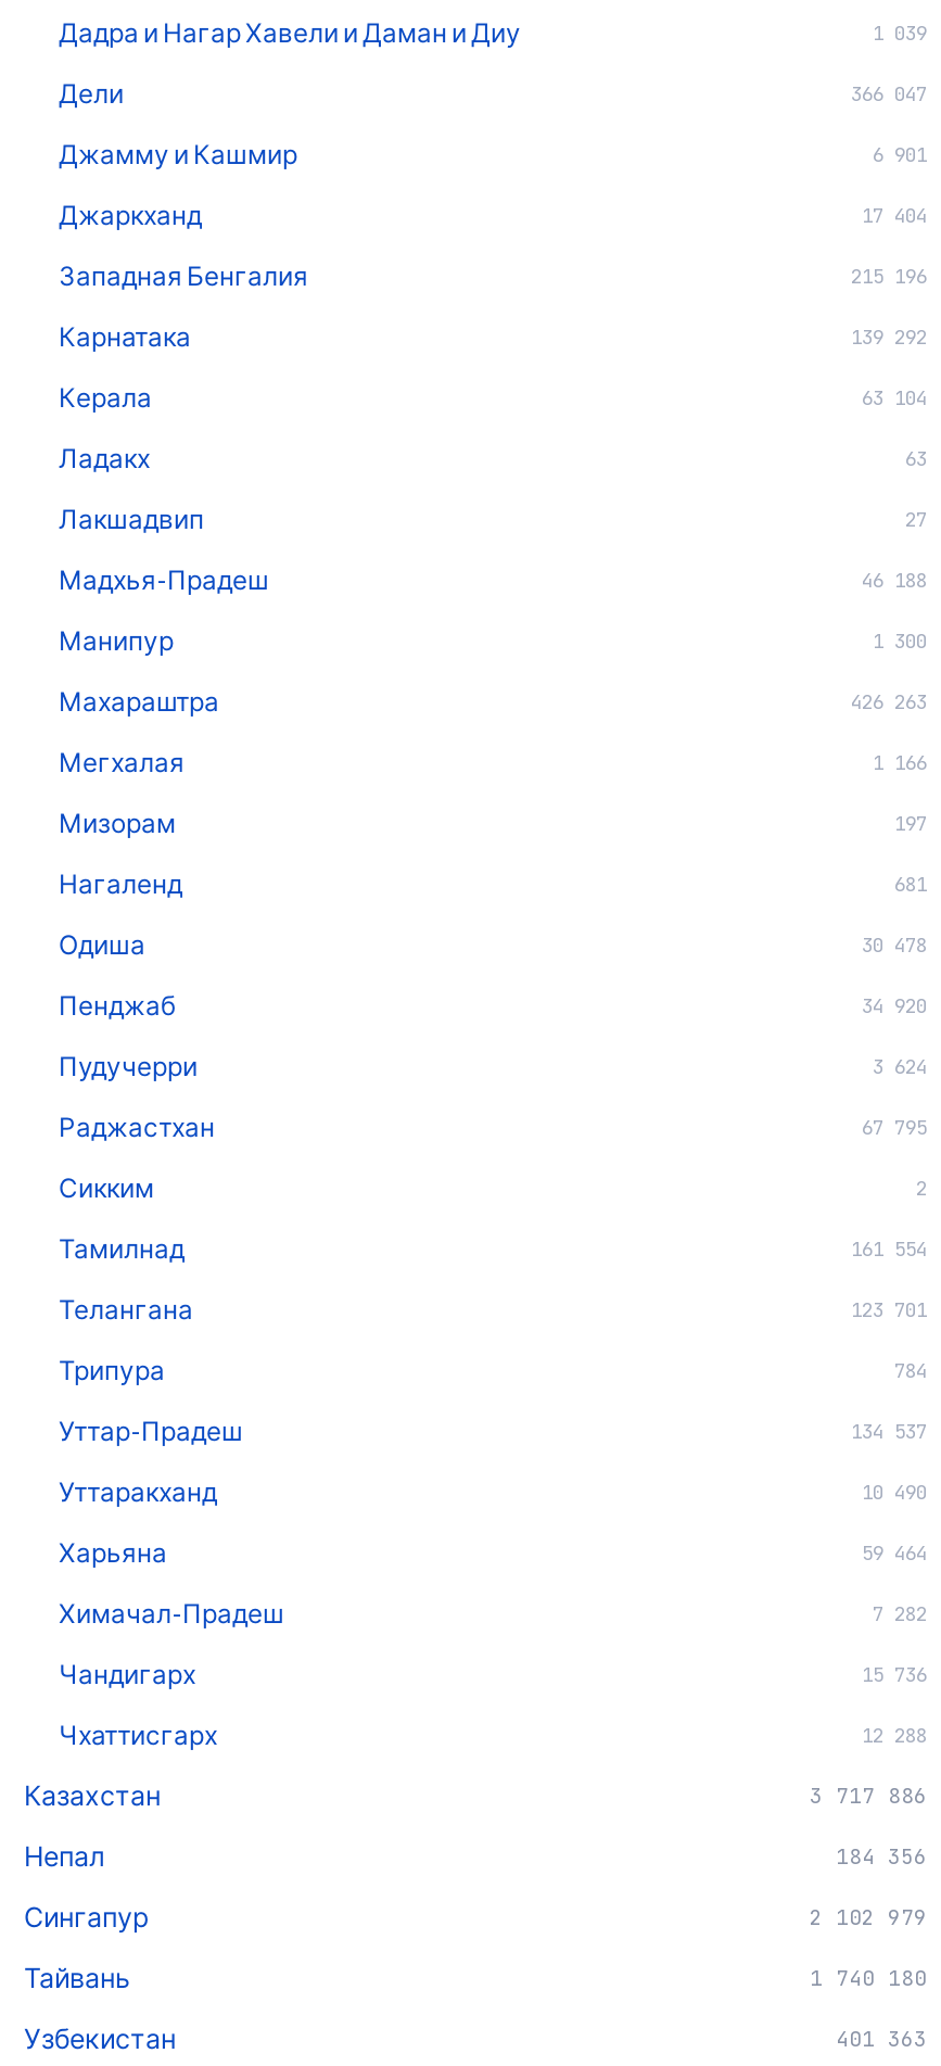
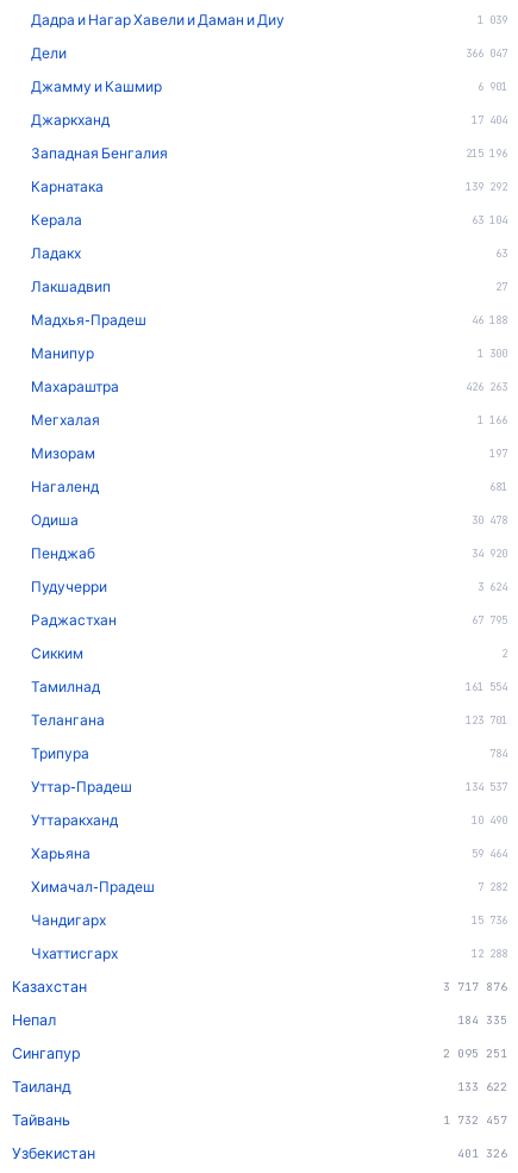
[810,1782,927,1810] 3 717 886 -> [443,979,507,994] 3 717 876
[836,1842,927,1871] 184 356 -> [457,1012,507,1028] 184 335
[810,1903,927,1931] 2 102 979 -> [12,1046,507,1096] 2 095 251 | Таиланд | 133 622
[810,1964,927,1992] 1 740 180 -> [443,1112,507,1128] 1 732 457
[836,2025,927,2053] 401 363 -> [457,1146,507,1161] 401 326

